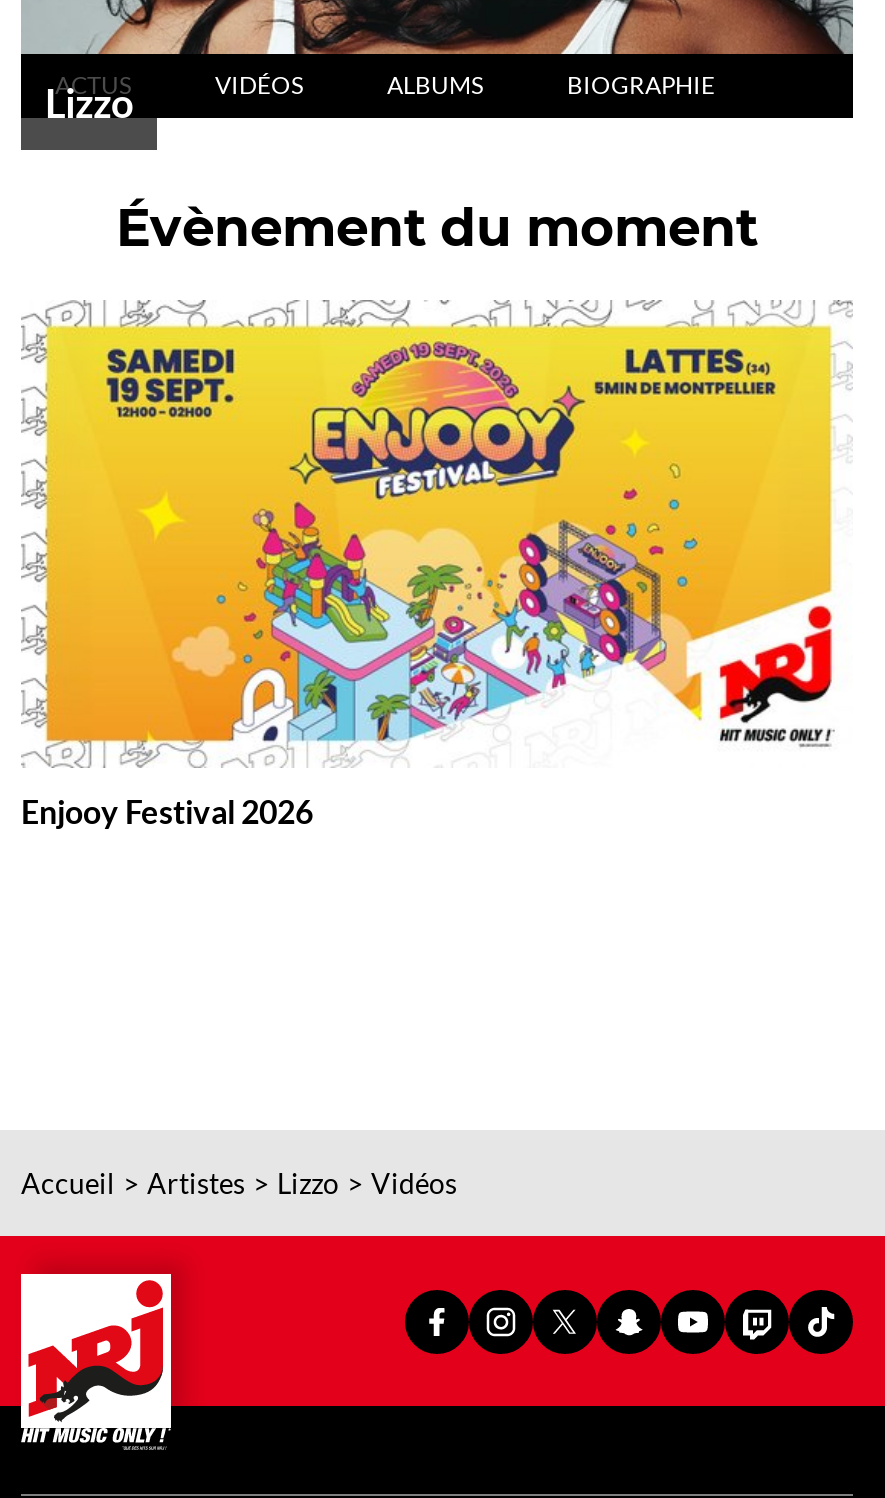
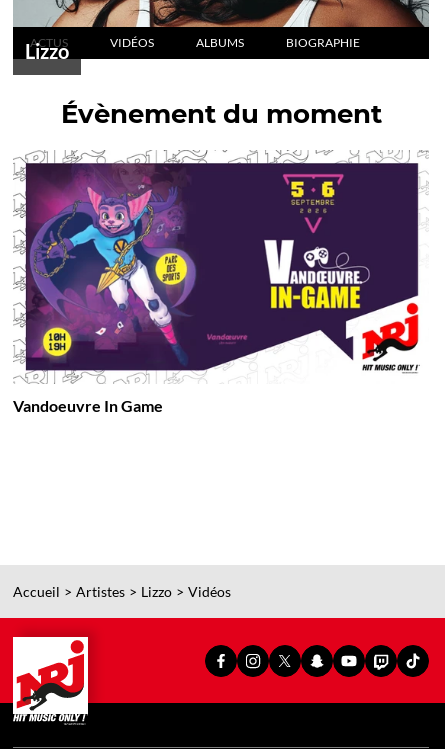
[21,324,833,831] [image] | Enjooy Festival 2026 -> [13,162,419,415] [image] | Vandoeuvre In Game

